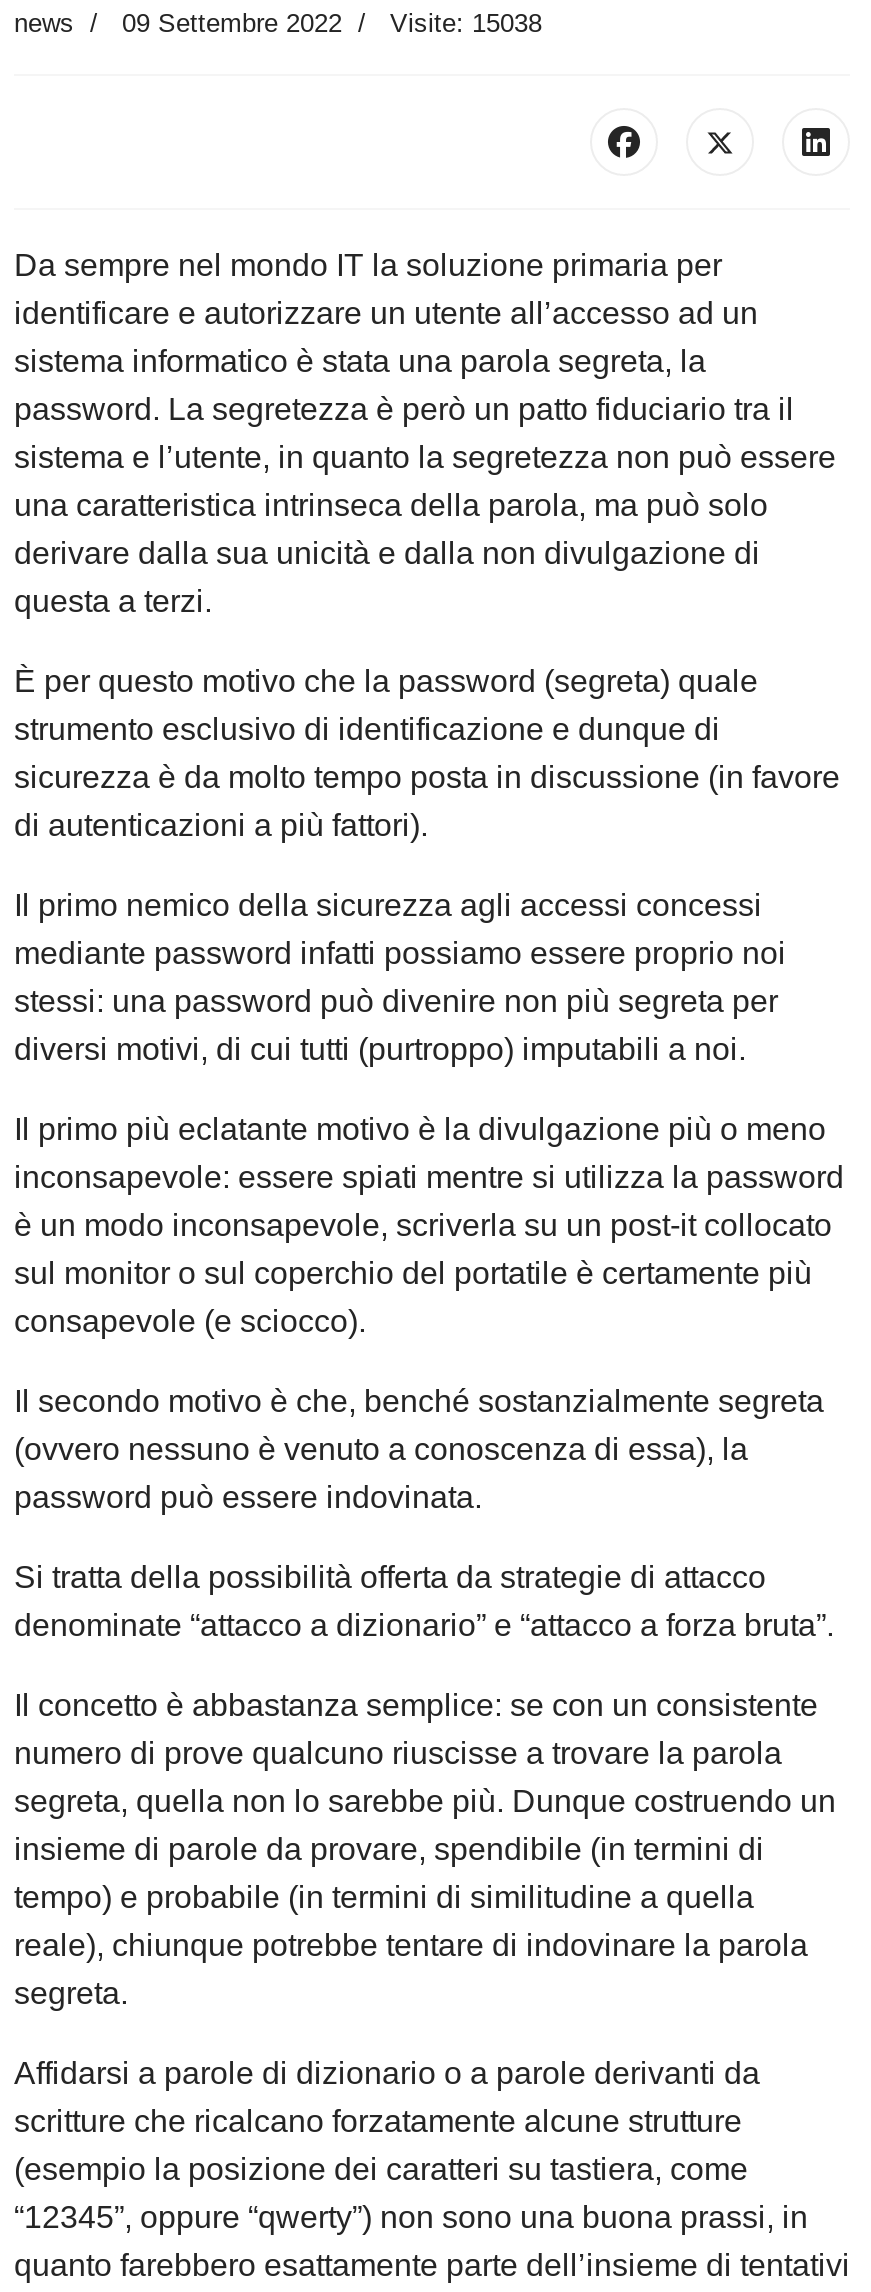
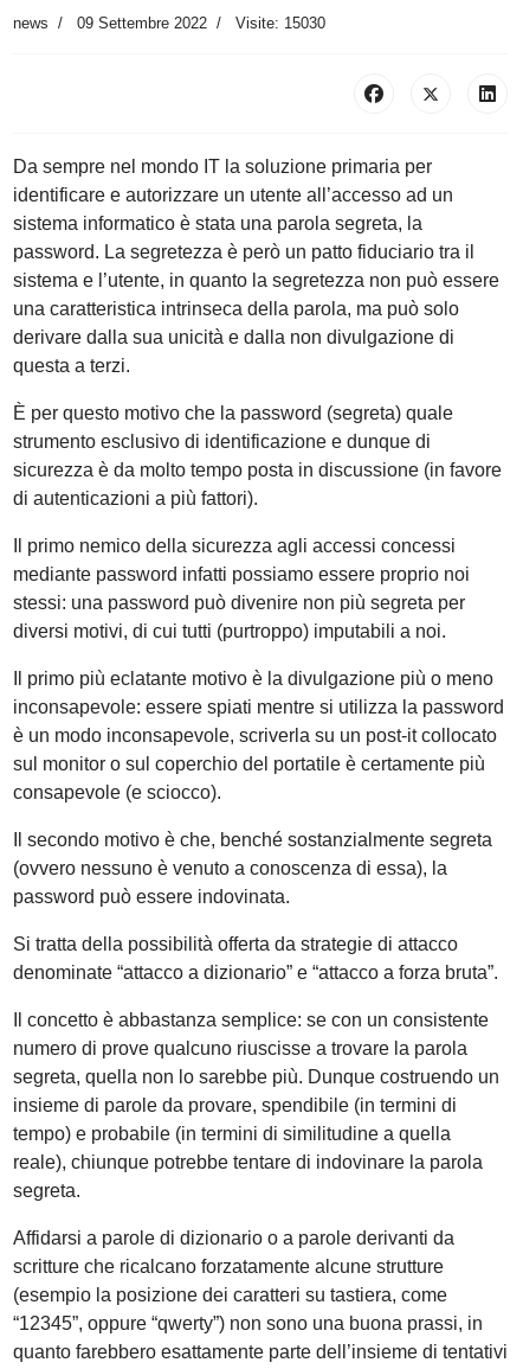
[14,8,542,38] news 09 Settembre 2022 Visite: 15038 -> [13,14,325,32] news 09 Settembre 2022 Visite: 15030

